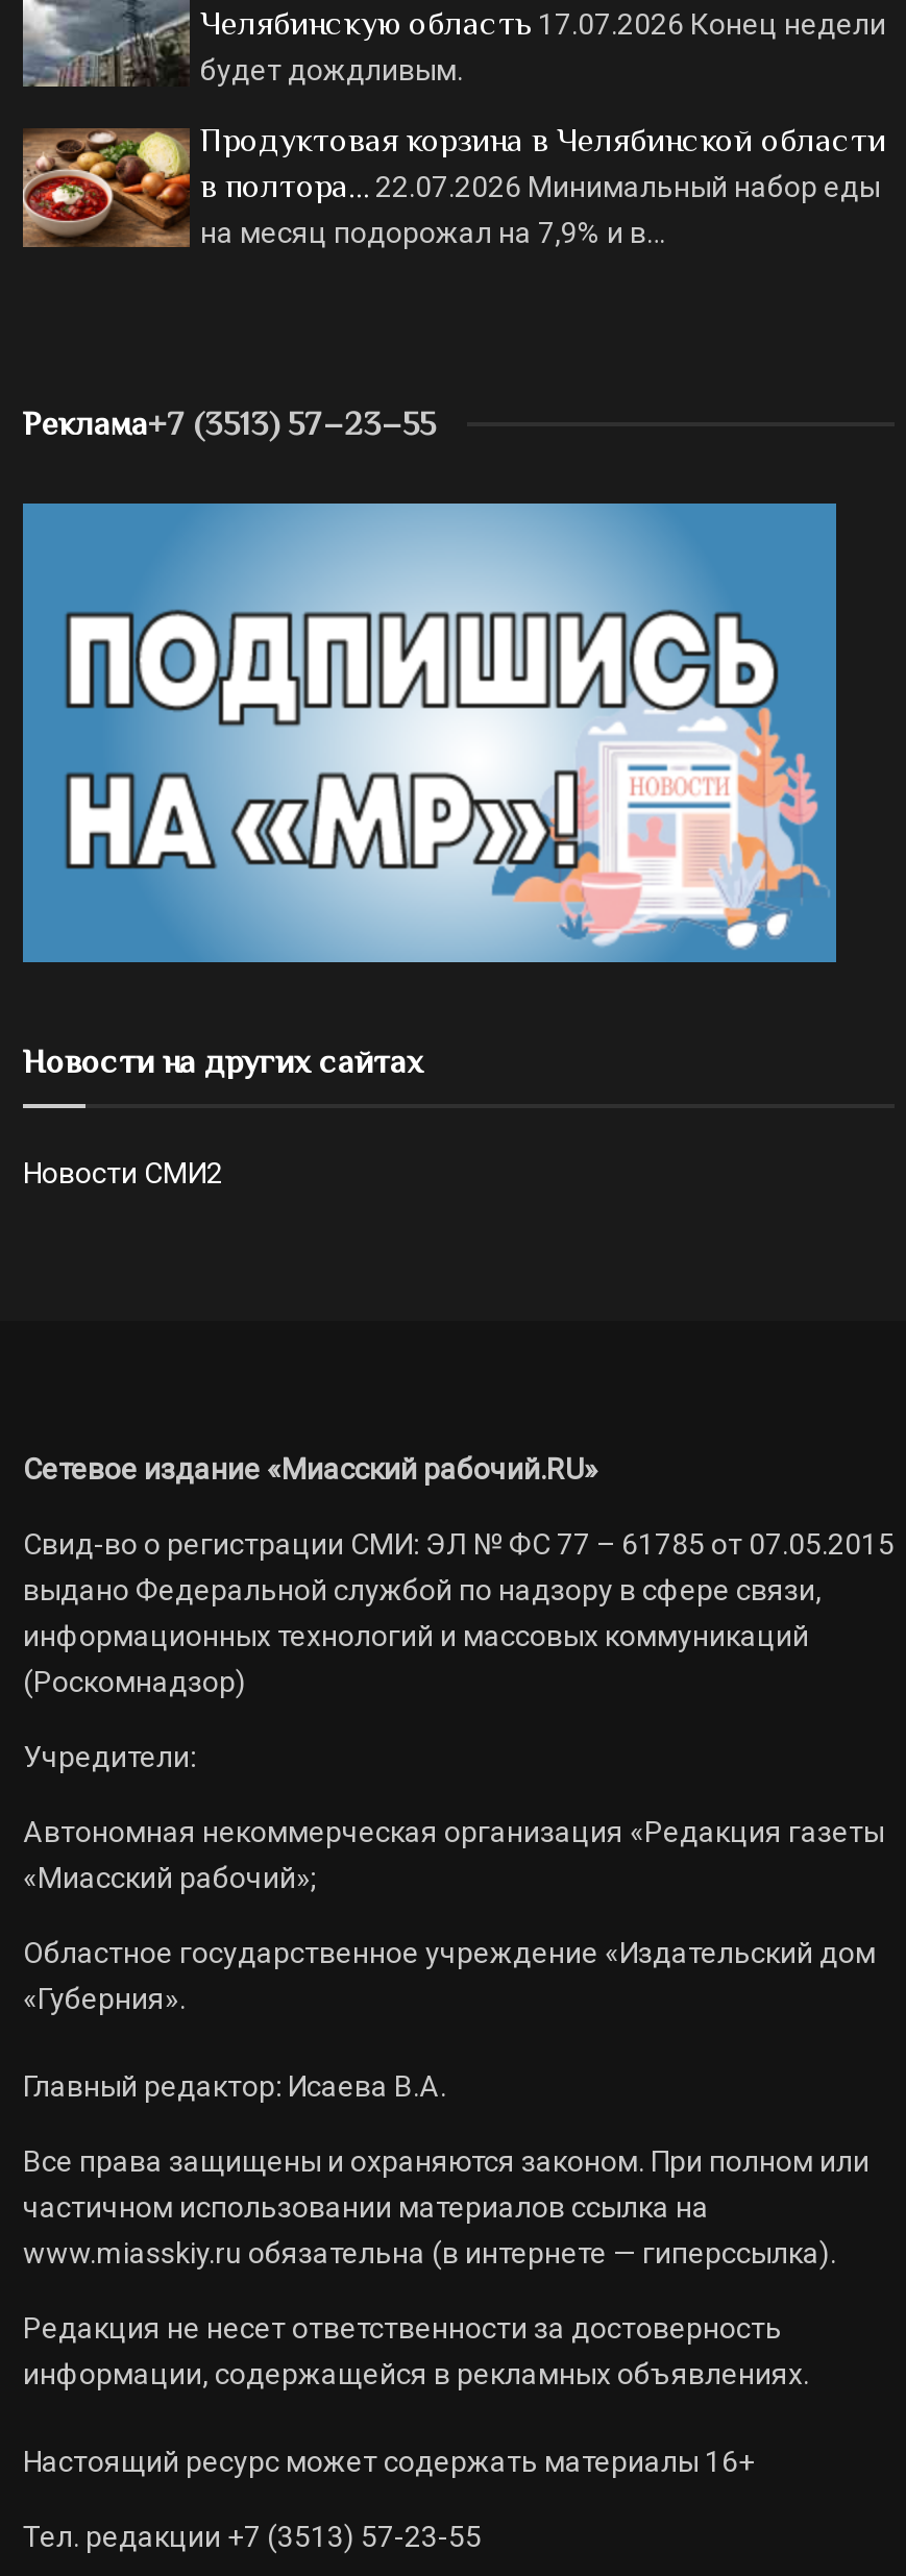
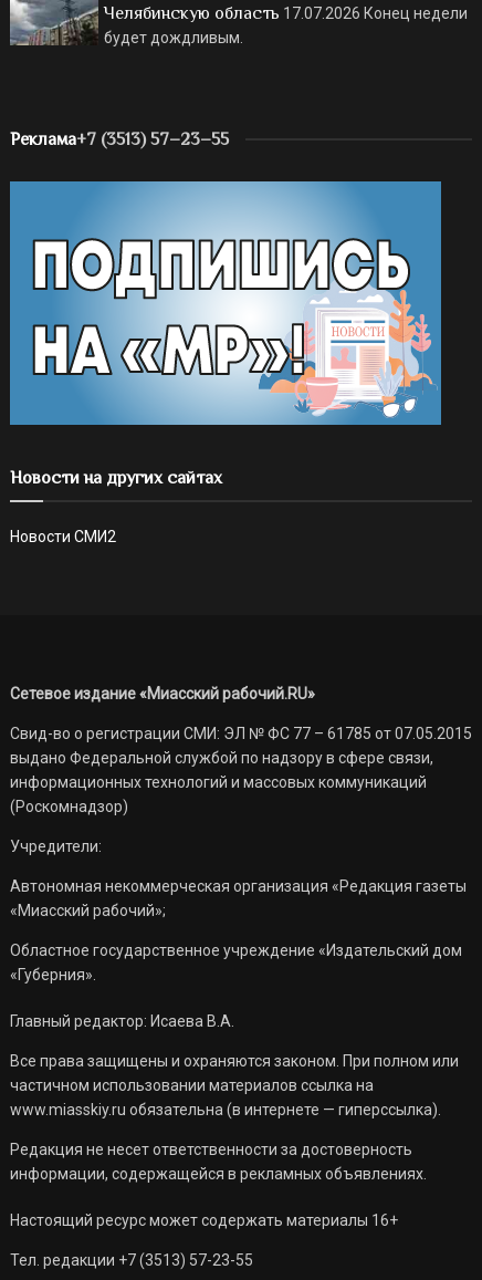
[21,121,886,248] [image] | Продуктовая корзина в Челябинской области | в полтора… 22.07.2026 Минимальный набор еды | на месяц подорожал на 7,9% и в… -> none

